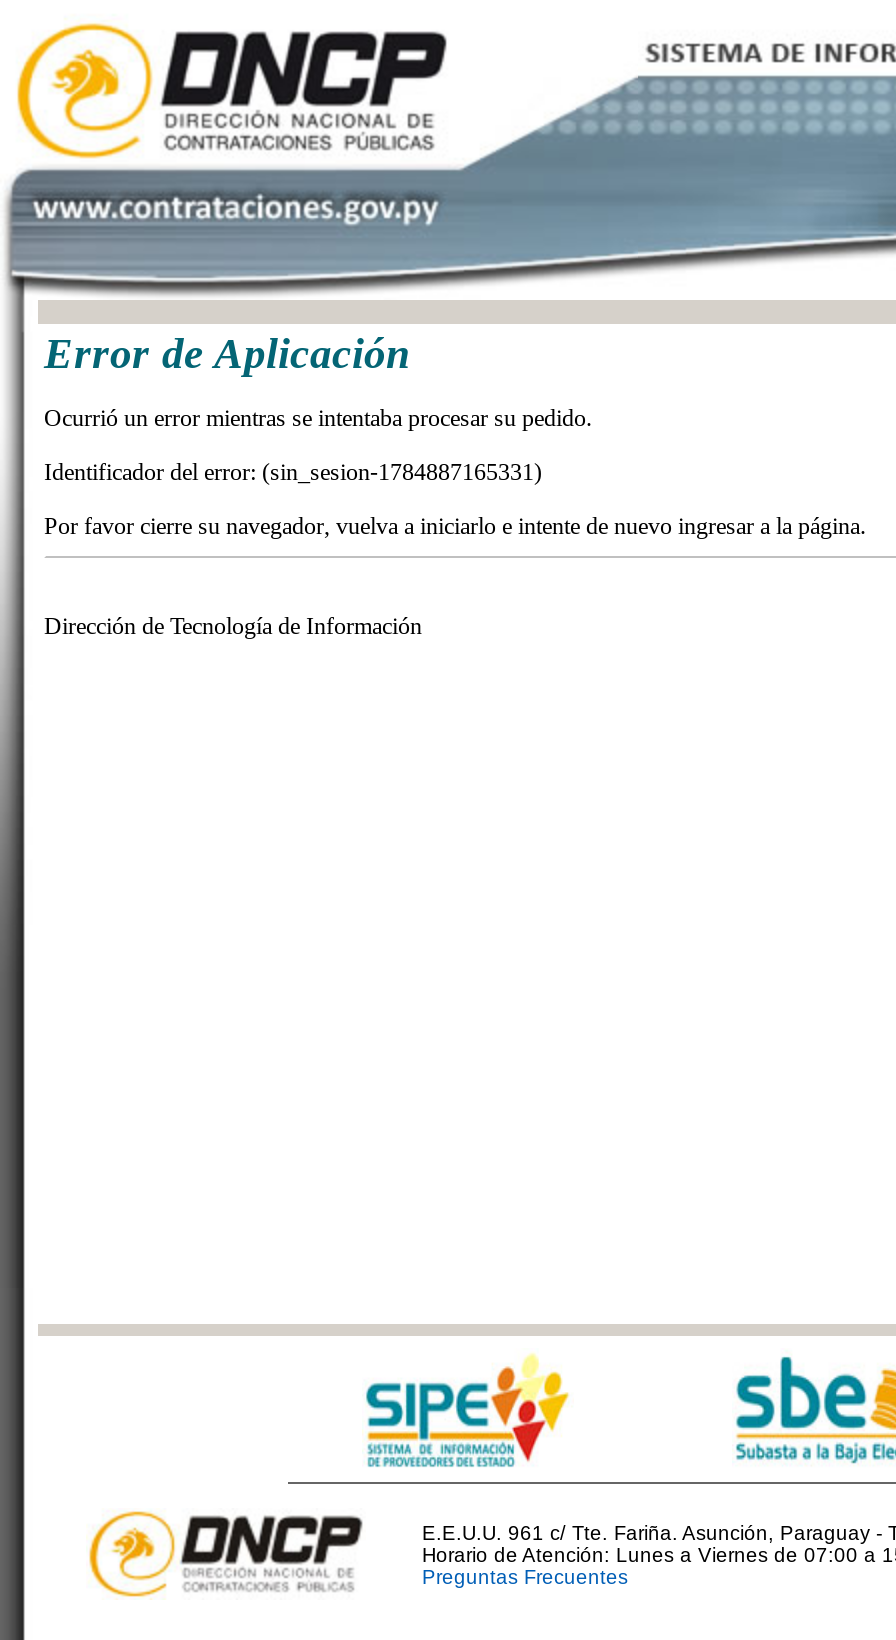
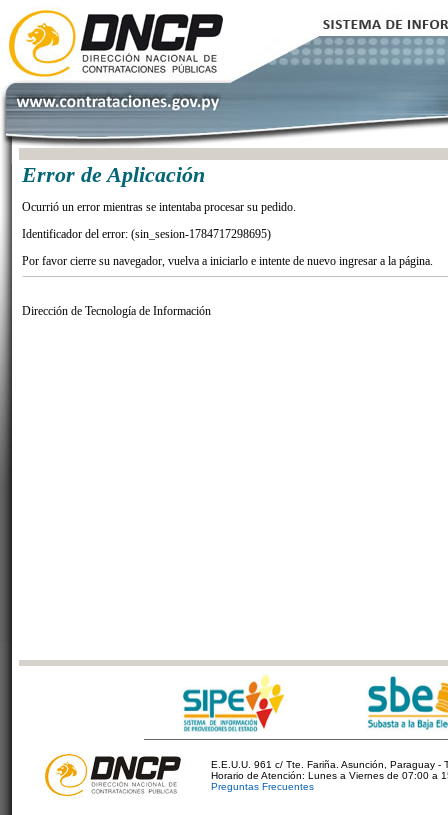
[44,458,542,486] Identificador del error: (sin_sesion-1784887165331) -> [22,227,271,241] Identificador del error: (sin_sesion-1784717298695)

